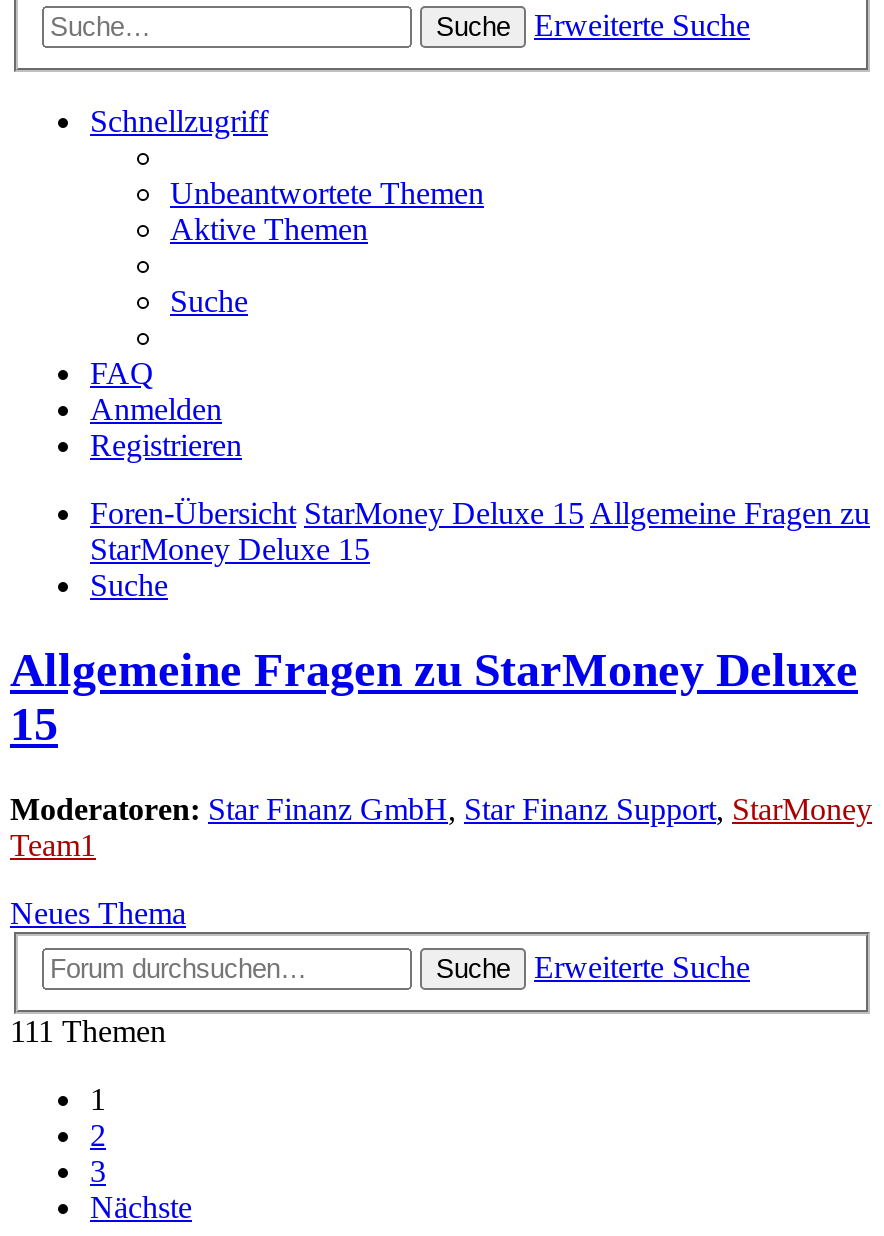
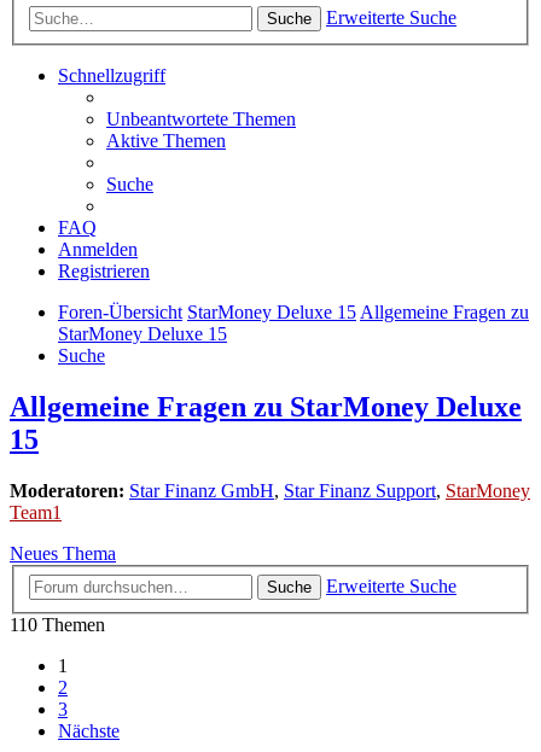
[10,1014,166,1048] 111 Themen -> [10,614,105,635] 110 Themen

